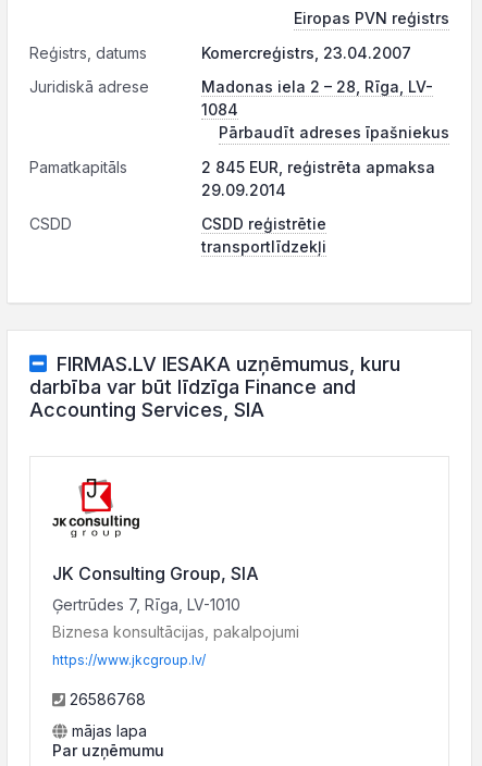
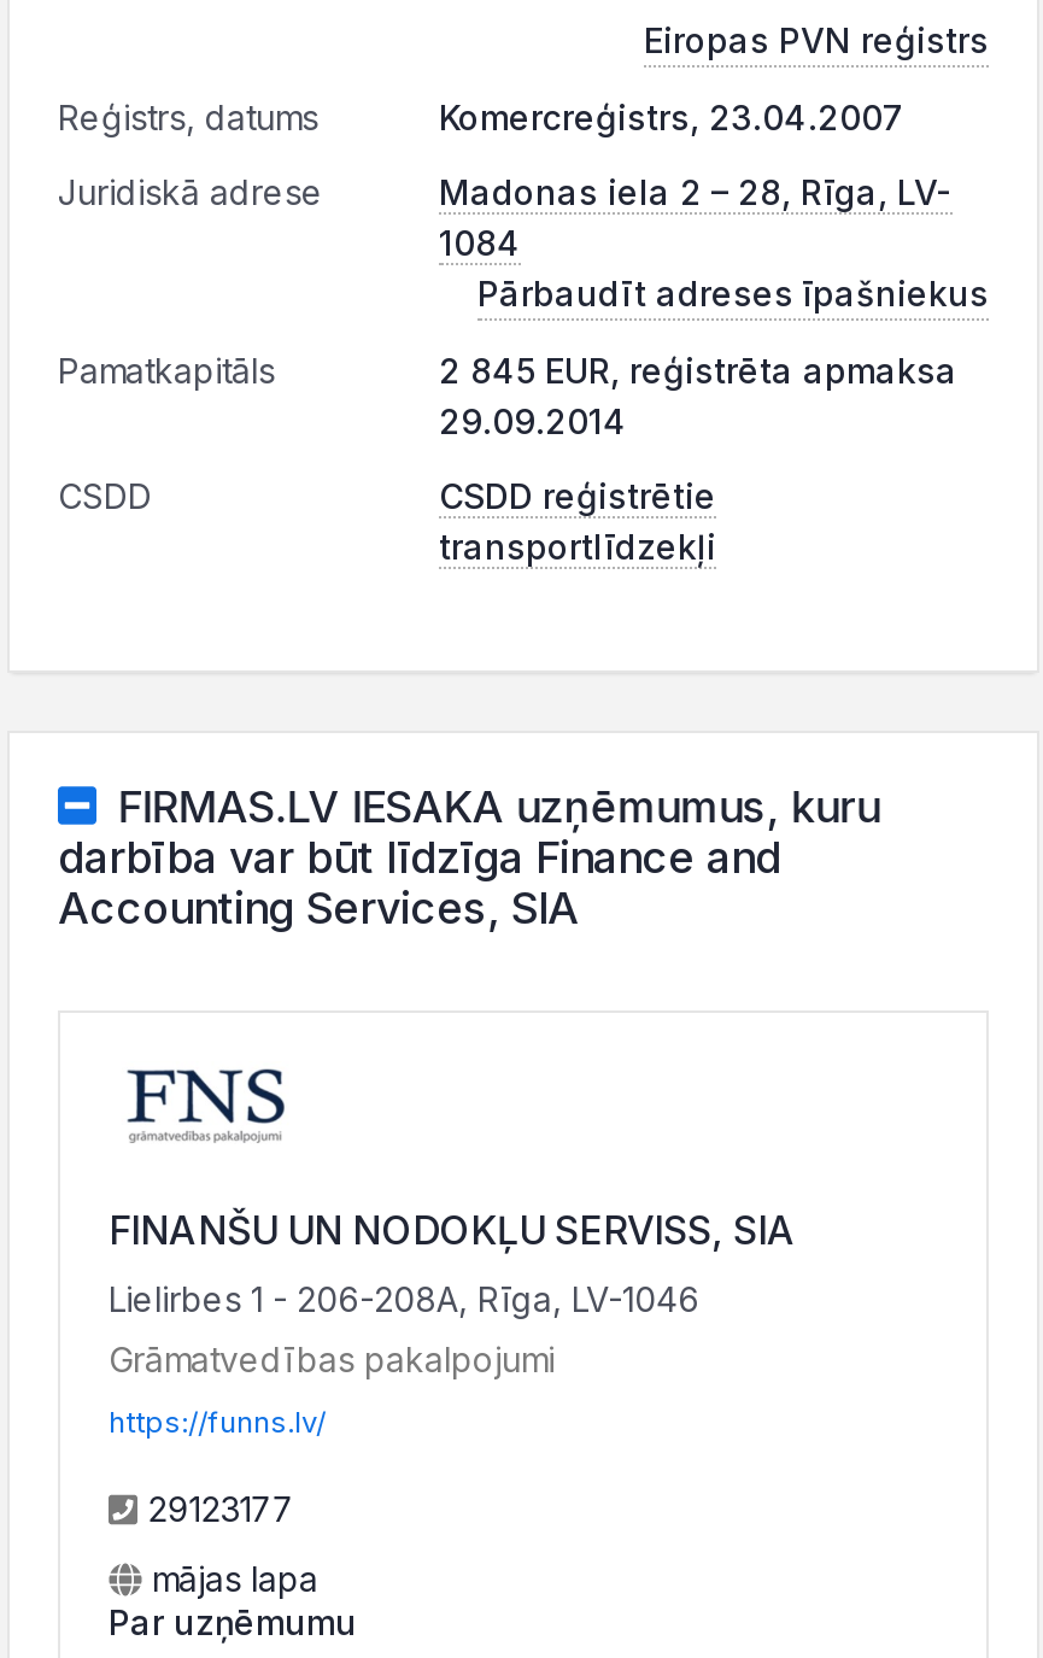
[51,478,259,584] [image] | JK Consulting Group, SIA -> [109,1061,796,1255] [image] | FINANŠU UN NODOKĻU SERVISS, SIA
[52,595,240,614] Ģertrūdes 7, Rīga, LV-1010 -> [109,1279,699,1320] Lielirbes 1 - 206-208A, Rīga, LV-1046
[52,622,299,641] Biznesa konsultācijas, pakalpojumi -> [109,1339,555,1380] Grāmatvedības pakalpojumi
[52,652,206,668] https://www.jkcgroup.lv/ -> [109,1404,326,1440] https://funns.lv/
[65,690,146,708] 26586768 -> [138,1489,295,1530] 29123177

